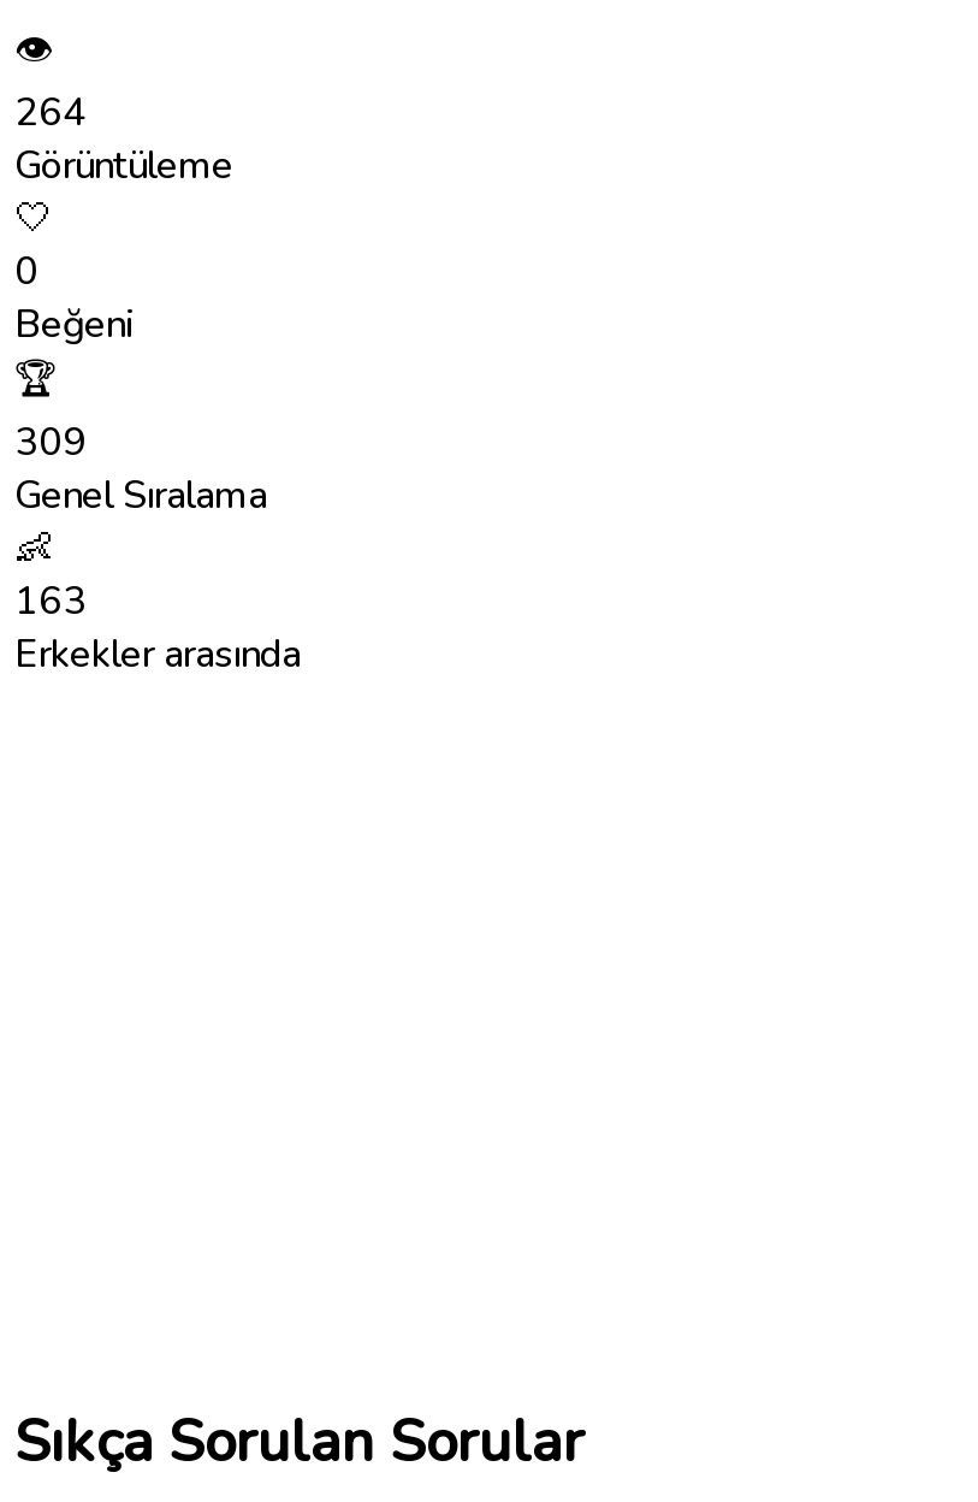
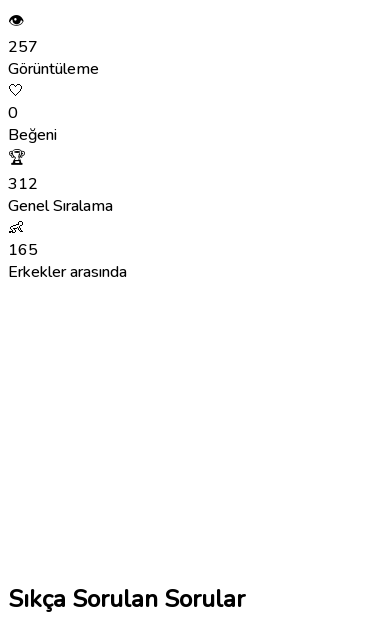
[14,86,87,139] 264 -> [8,36,38,58] 257
[14,416,87,469] 309 -> [8,173,38,195] 312
[14,575,87,628] 163 -> [8,239,38,261] 165

